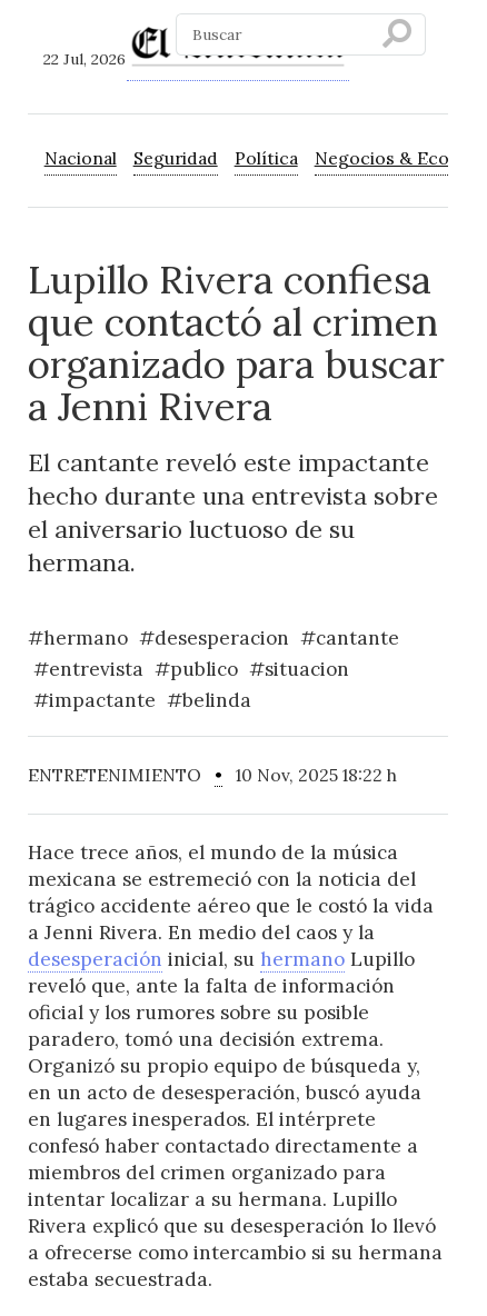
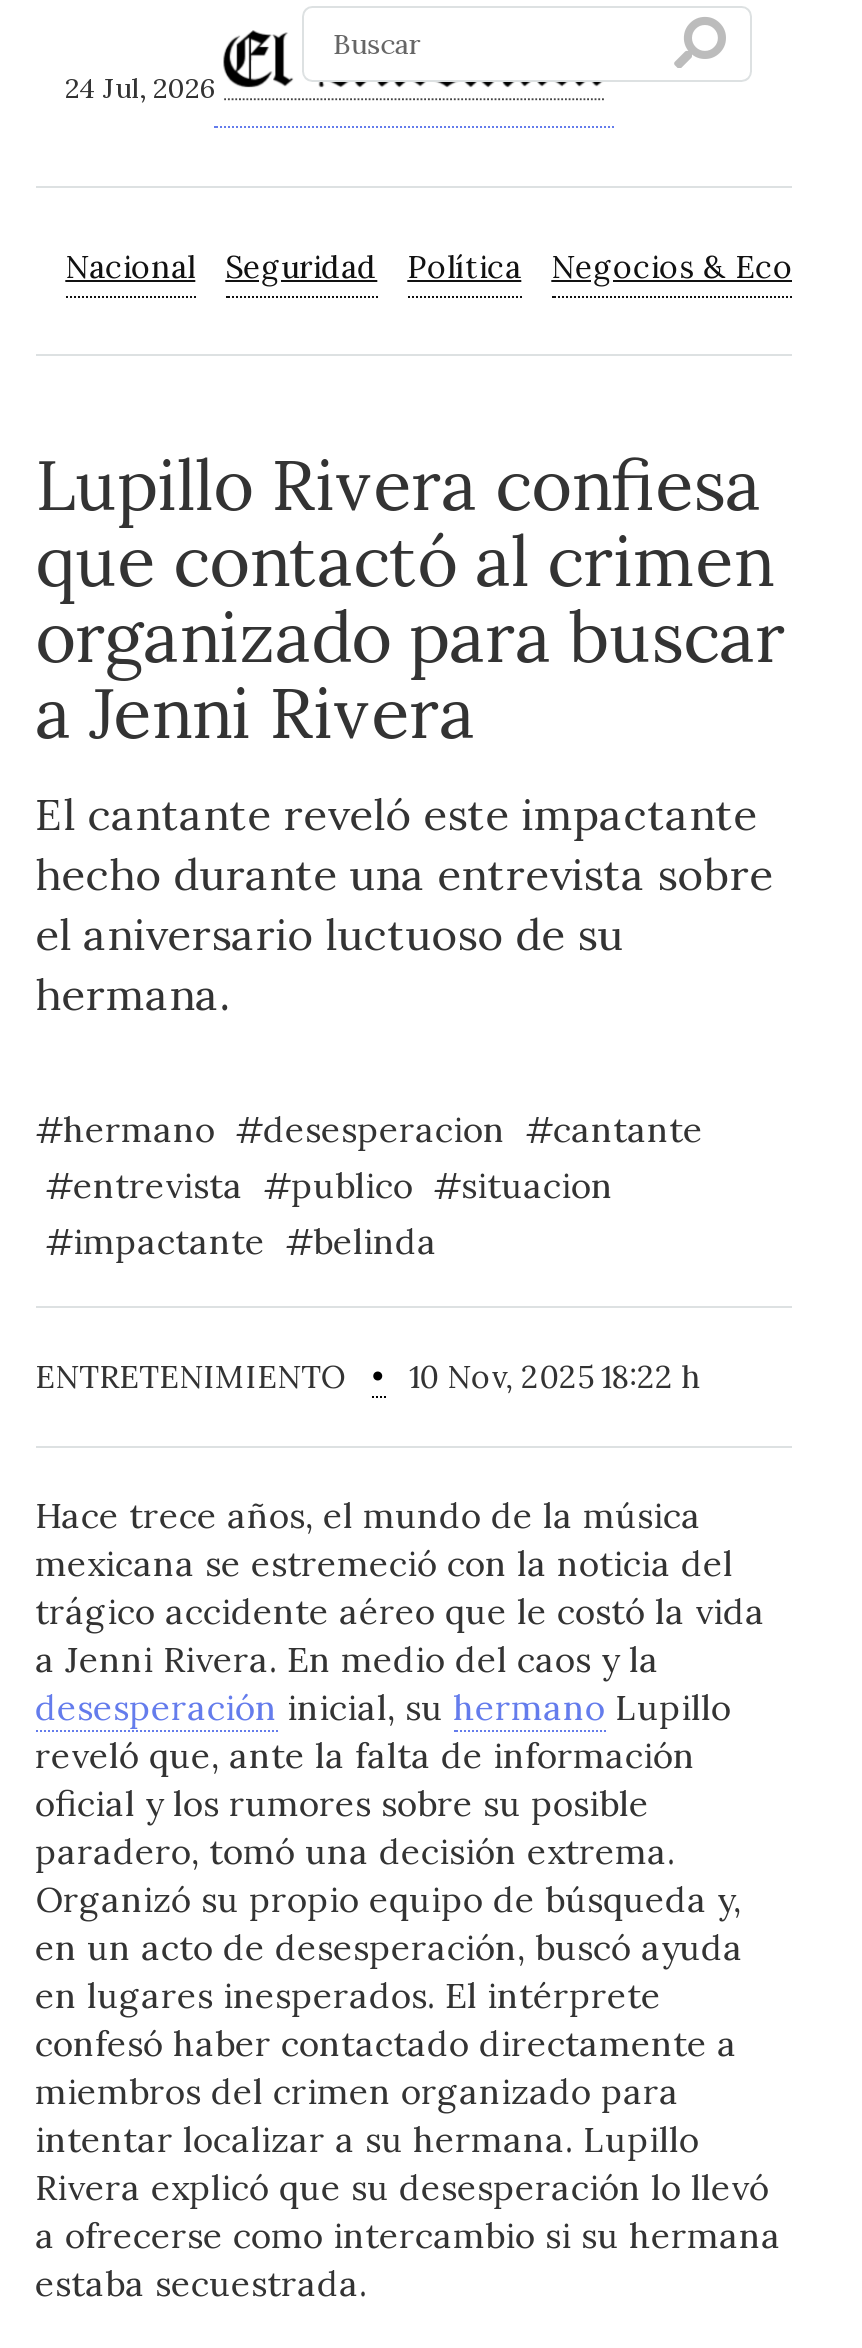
[44,49,126,69] 22 Jul, 2026 -> [65,70,215,106] 24 Jul, 2026

